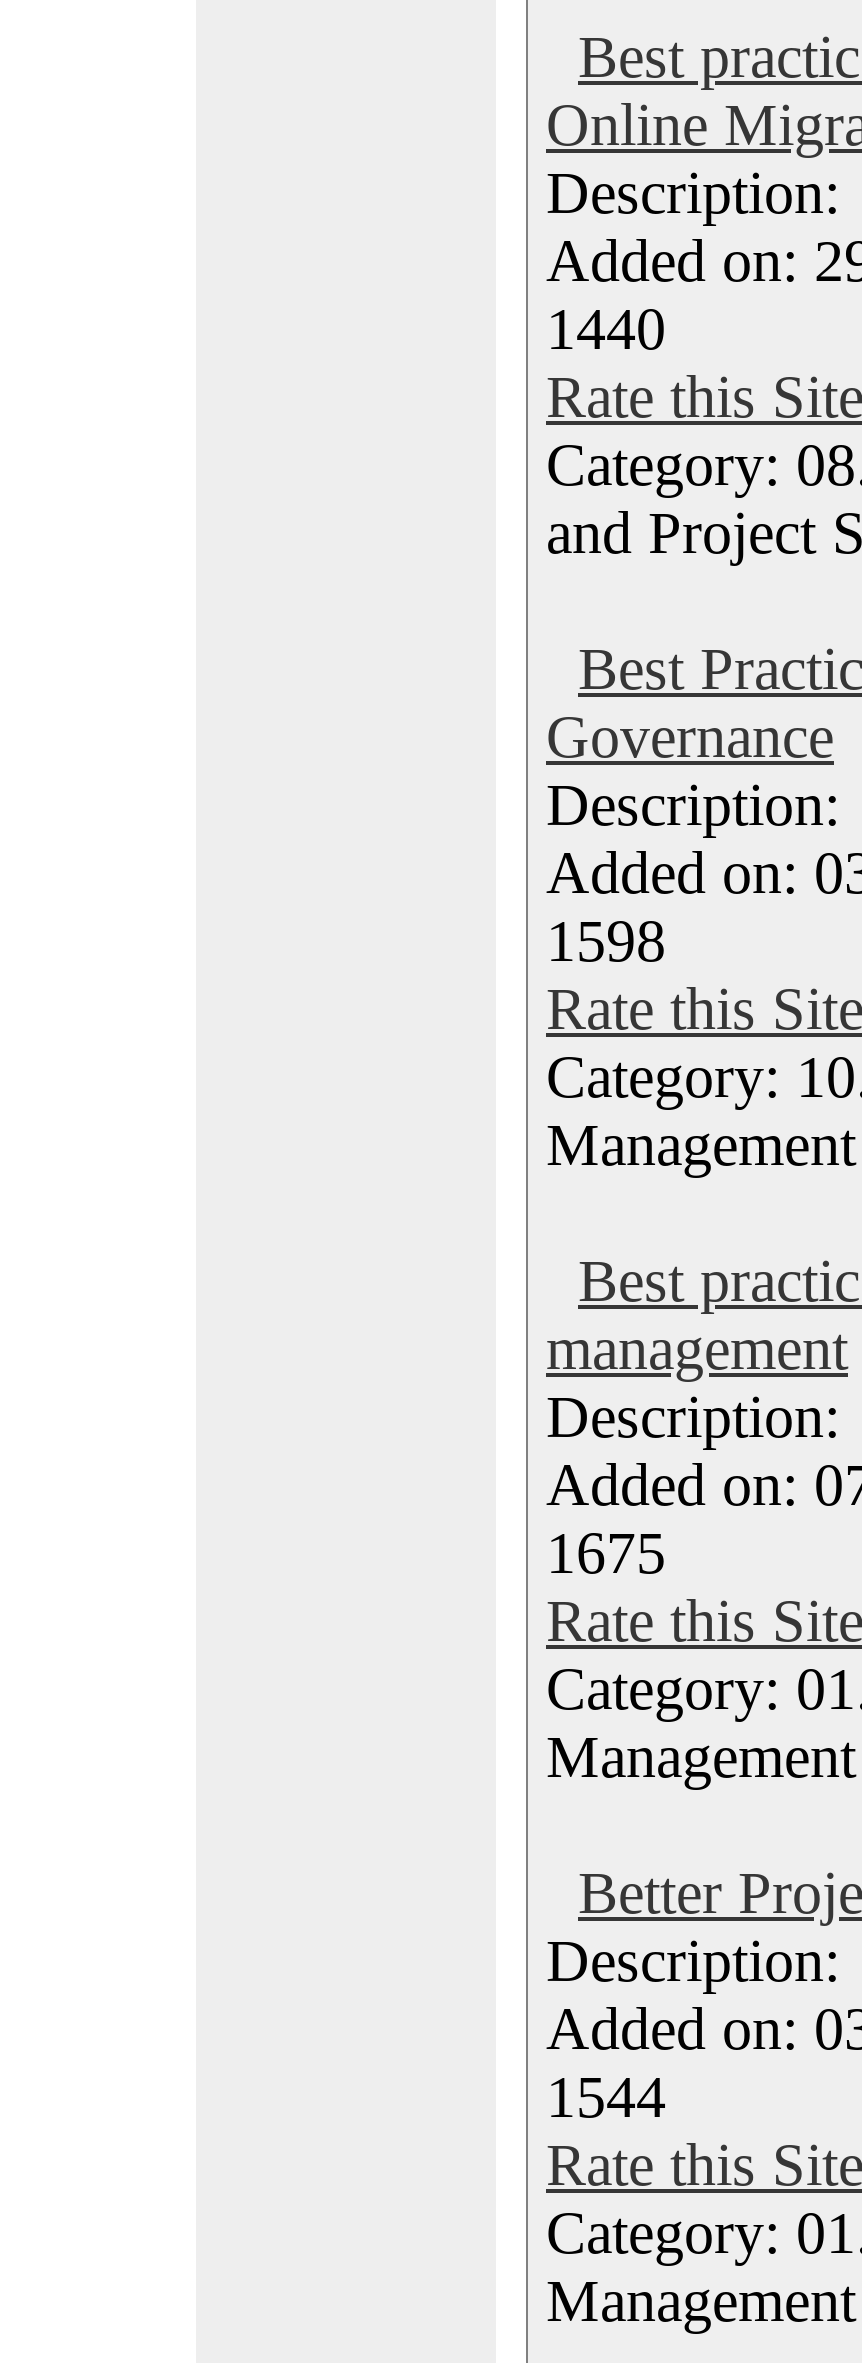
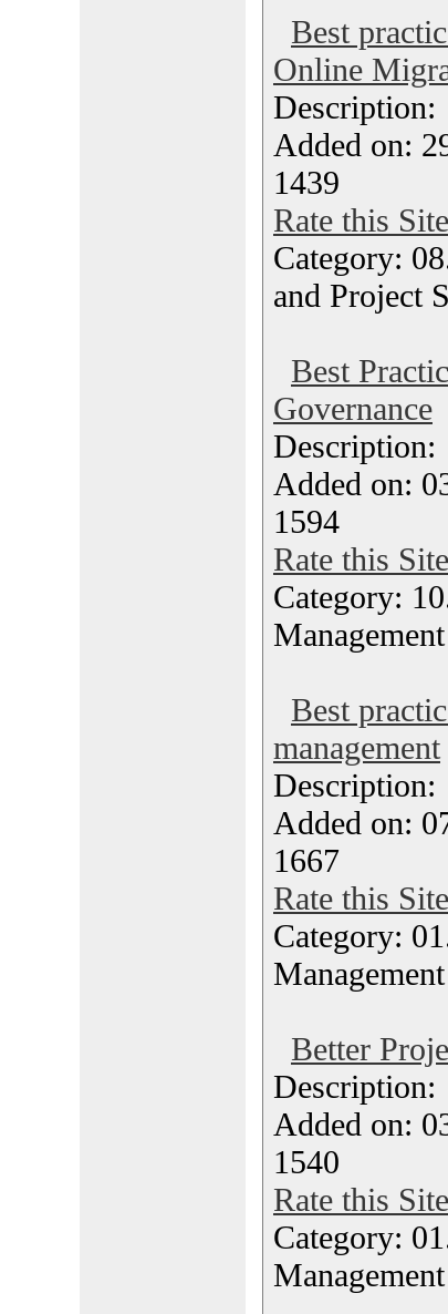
[546,295,666,361] 1440 -> [273,164,340,201] 1439
[546,907,666,973] 1598 -> [273,503,340,540] 1594
[546,1519,666,1585] 1675 -> [273,842,340,879] 1667
[546,2063,666,2129] 1544 -> [273,1143,340,1180] 1540

